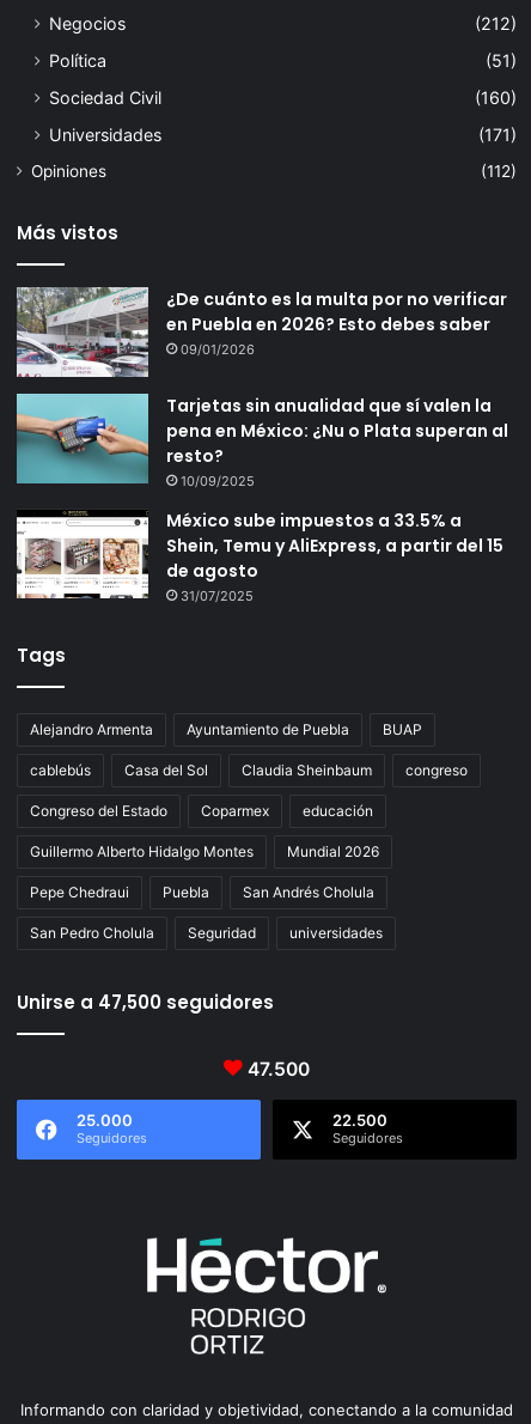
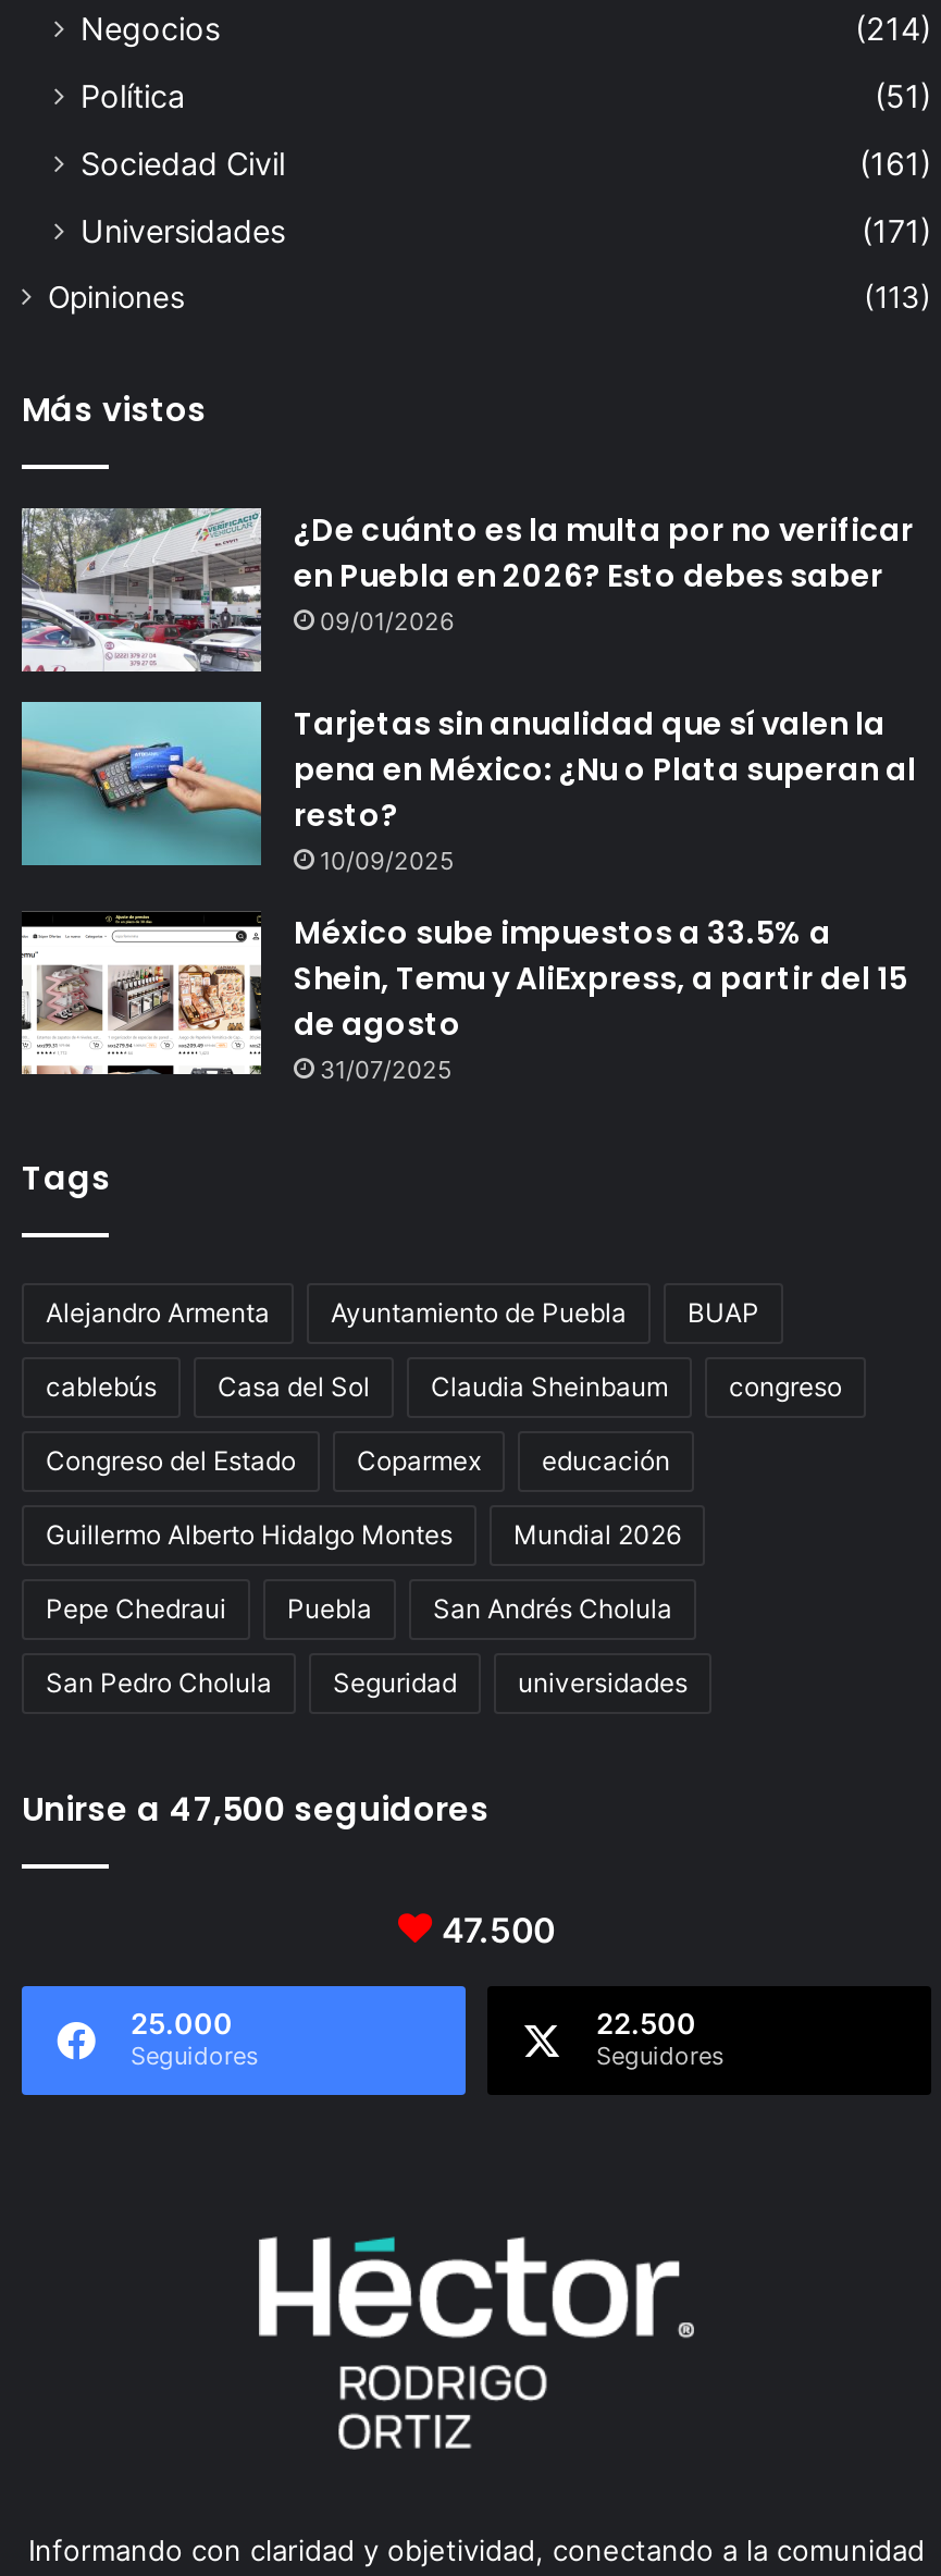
[475,13,517,34] (212) -> [855,10,931,47] (214)
[475,88,517,108] (160) -> [859,145,931,182] (161)
[481,162,517,181] (112) -> [864,280,931,315] (113)

